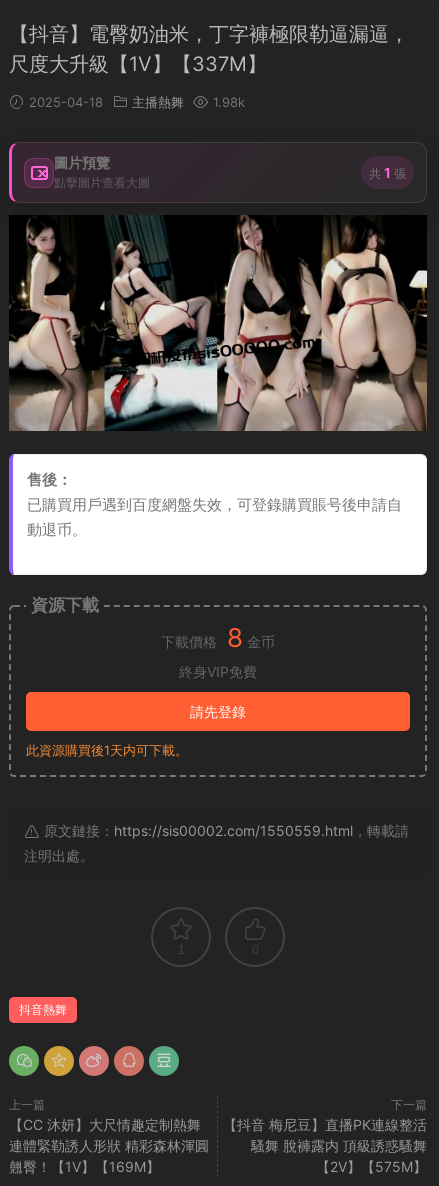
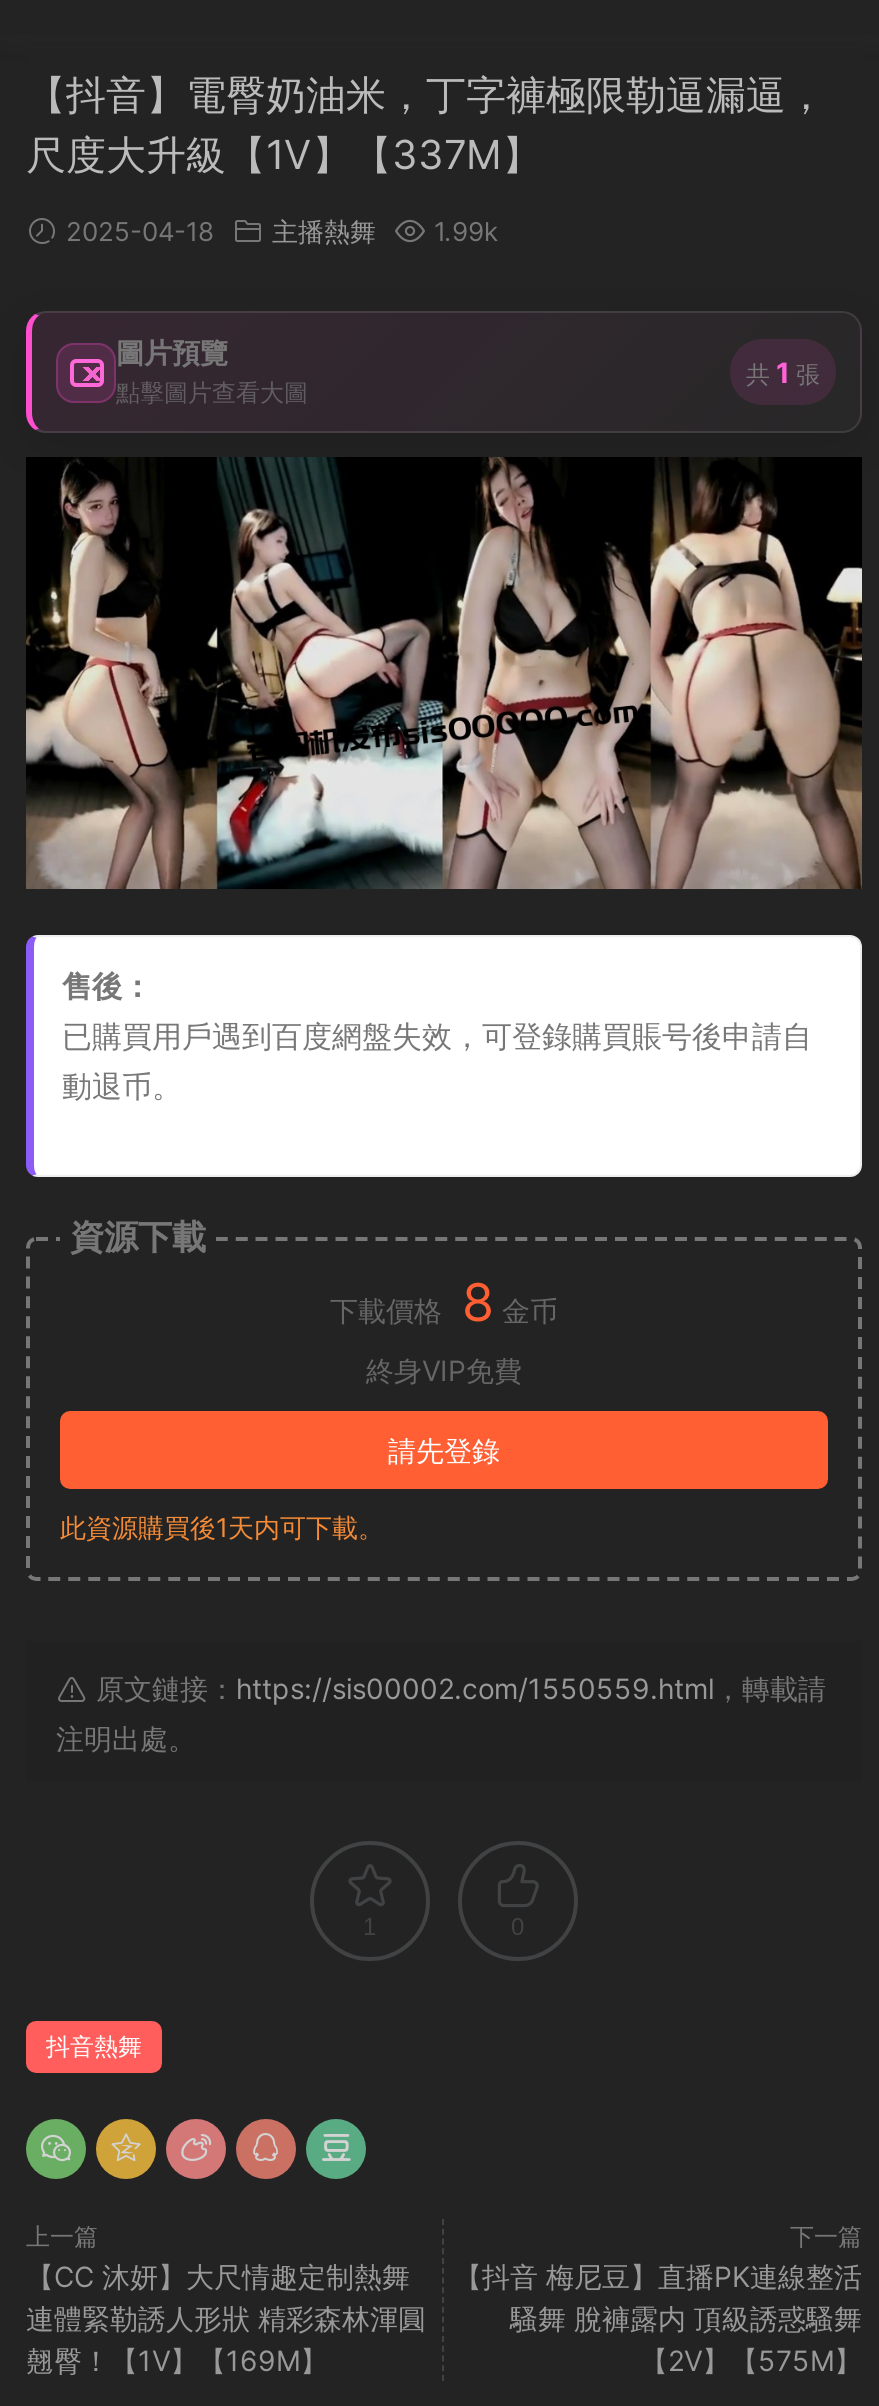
[25,94,245,110] 2025-04-18 主播熱舞 1.98k -> [58,215,498,247] 2025-04-18 主播熱舞 1.99k

